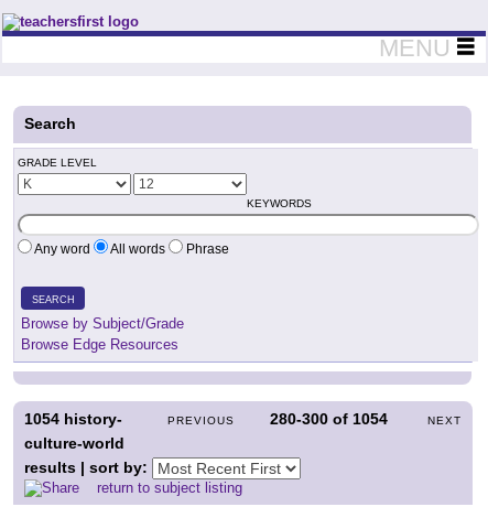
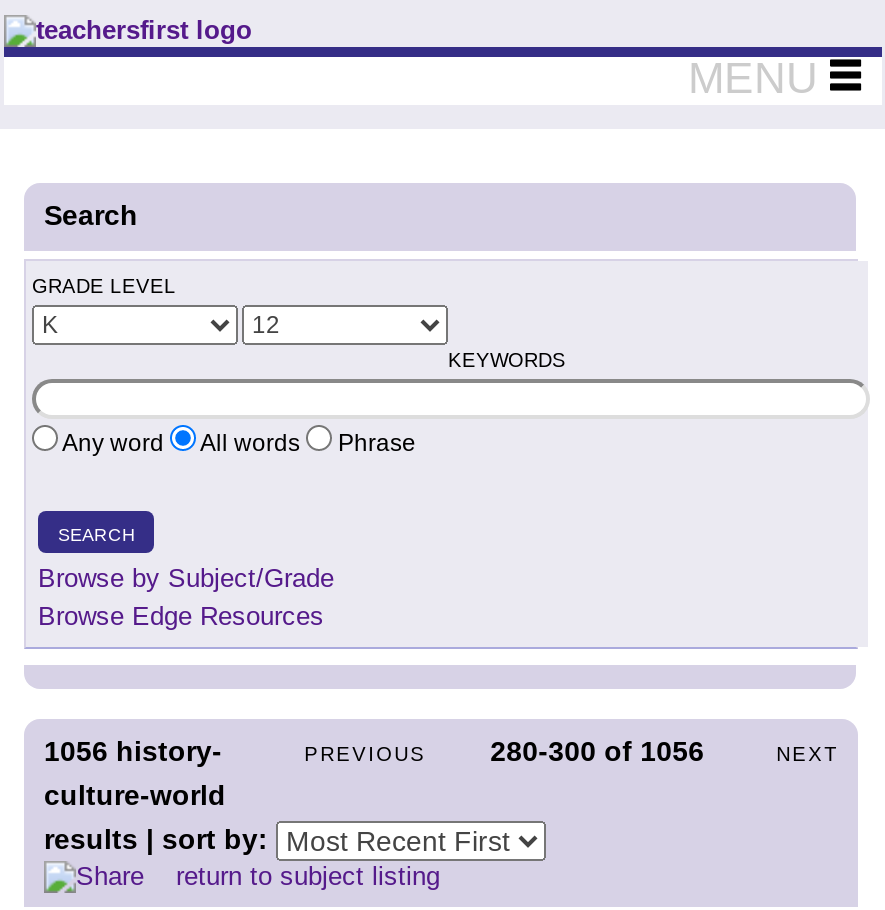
[24,410,122,428] 1054 history- -> [44,735,222,767] 1056 history-
[270,410,388,428] 280-300 of 1054 -> [490,735,704,767] 280-300 of 1056

